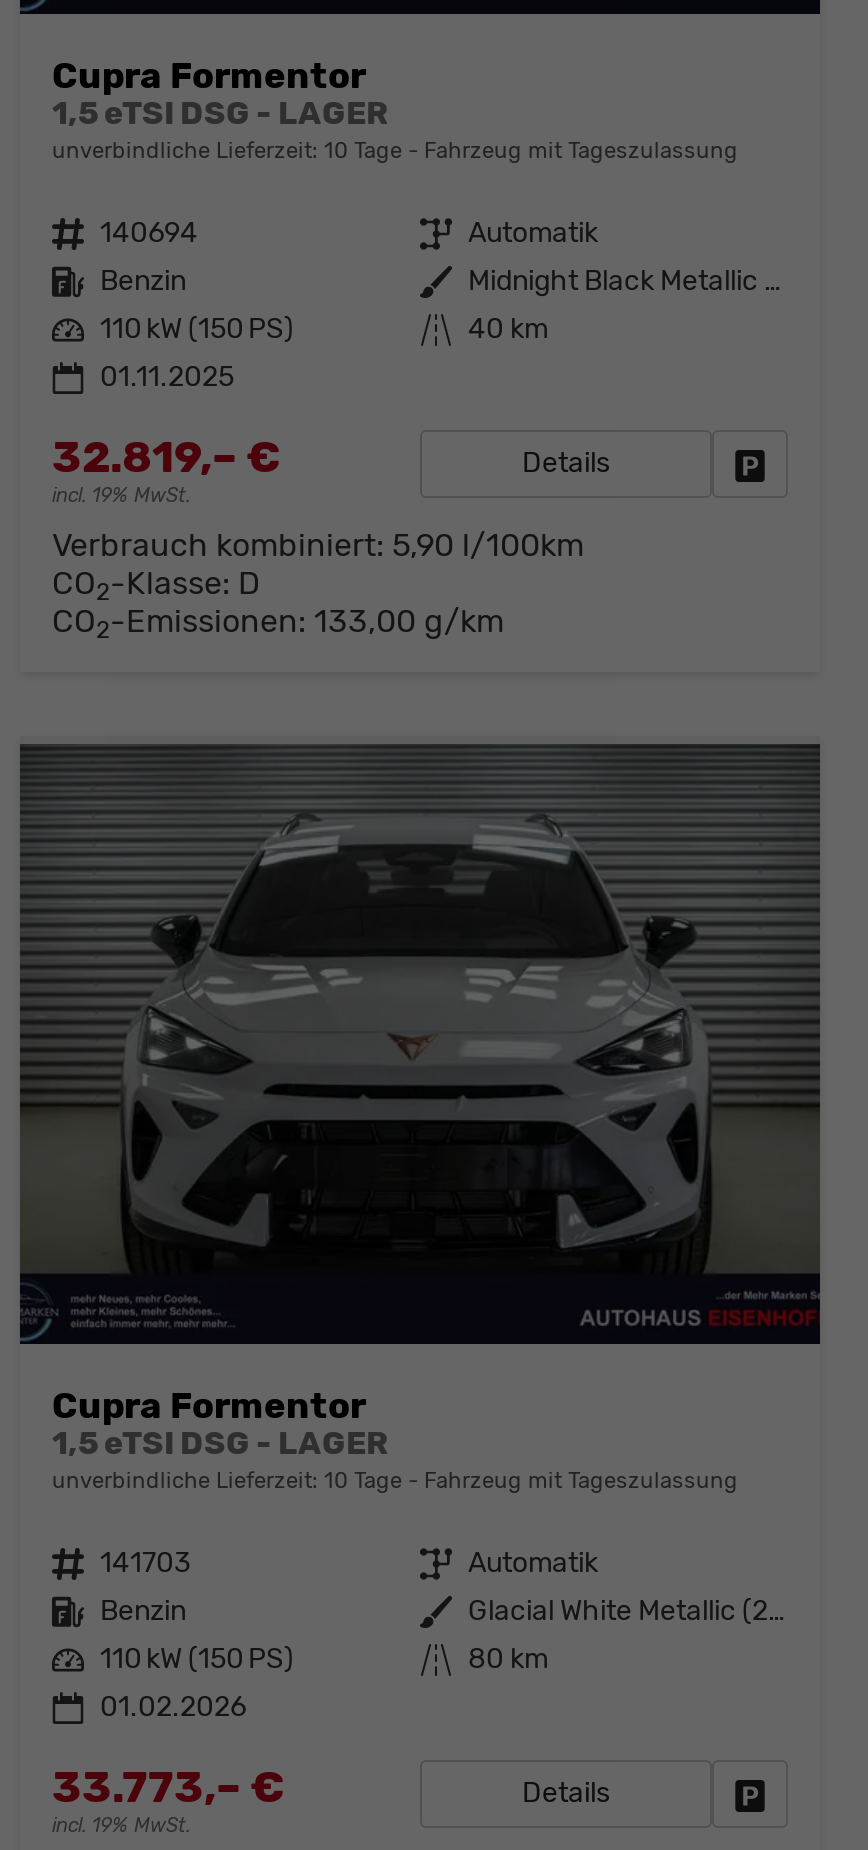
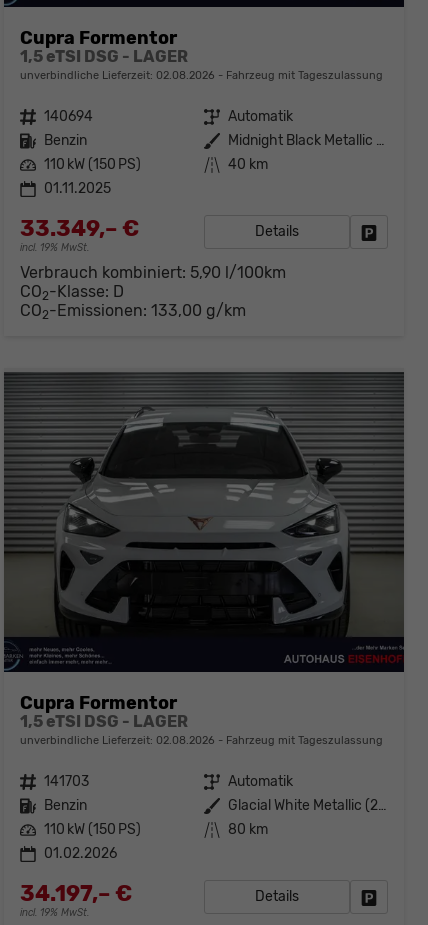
[52,138,402,164] unverbindliche Lieferzeit: 10 Tage -> [20,69,215,82] unverbindliche Lieferzeit: 02.08.2026
[52,430,280,484] 32.819,– € -> [20,215,139,242] 33.349,– €
[52,1468,402,1494] unverbindliche Lieferzeit: 10 Tage -> [20,734,215,747] unverbindliche Lieferzeit: 02.08.2026
[52,1760,284,1814] 33.773,– € -> [20,880,132,907] 34.197,– €

